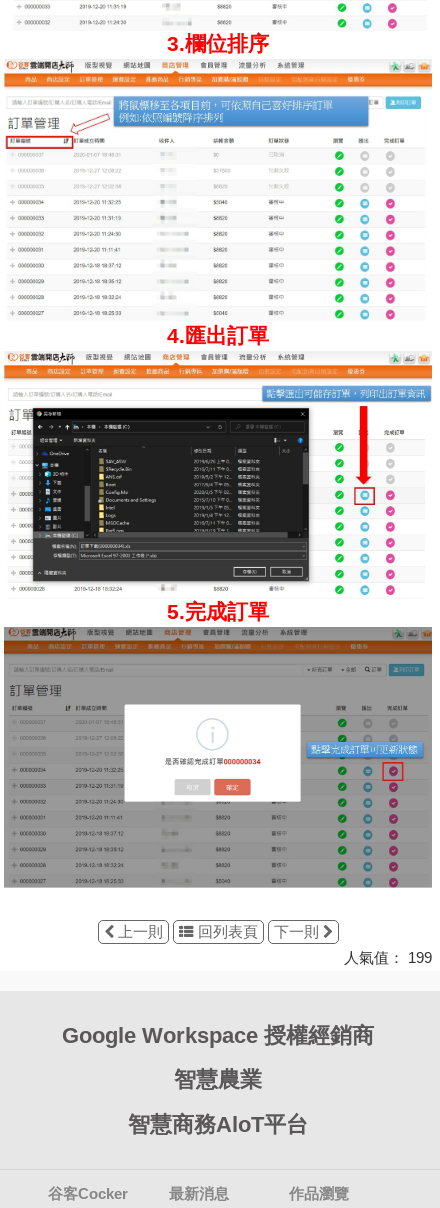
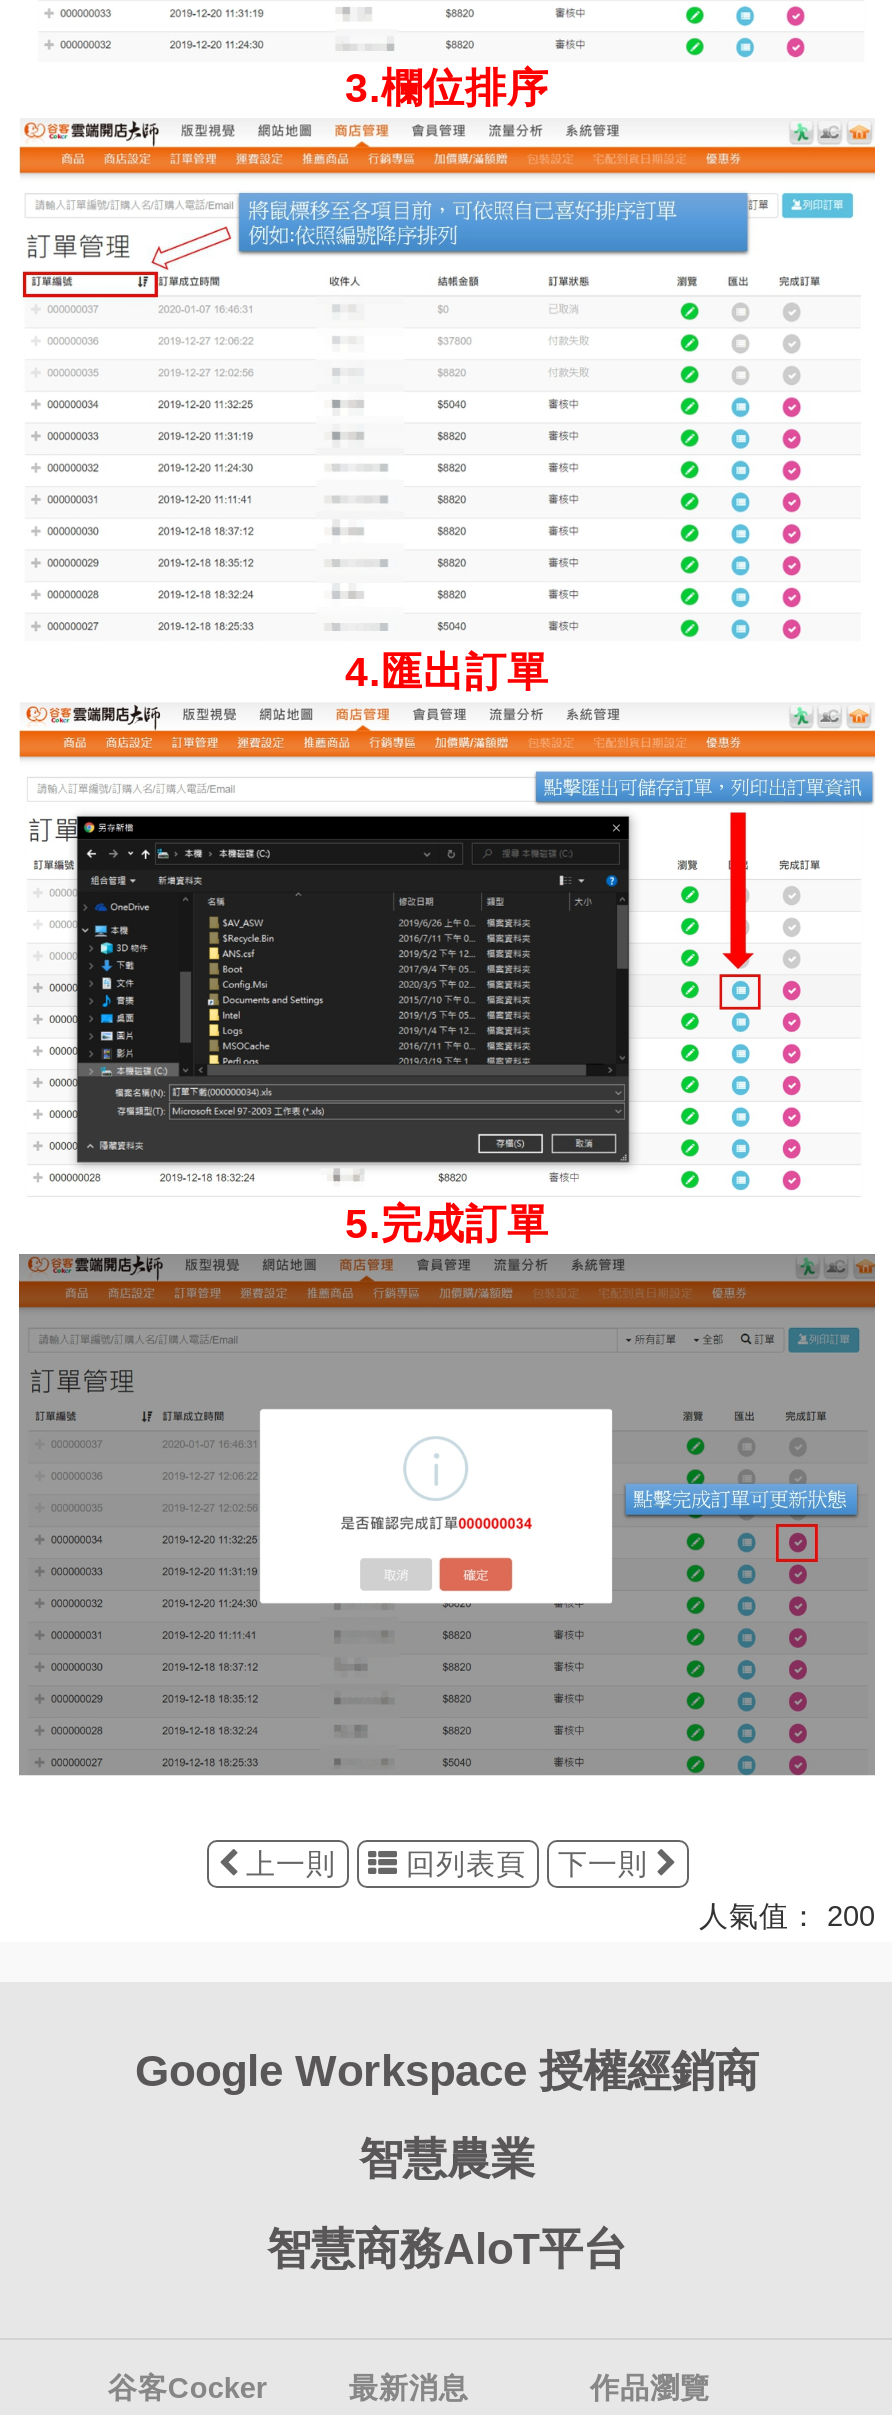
[344,950,432,966] 人氣值： 199 -> [699,1901,875,1933] 人氣值： 200

